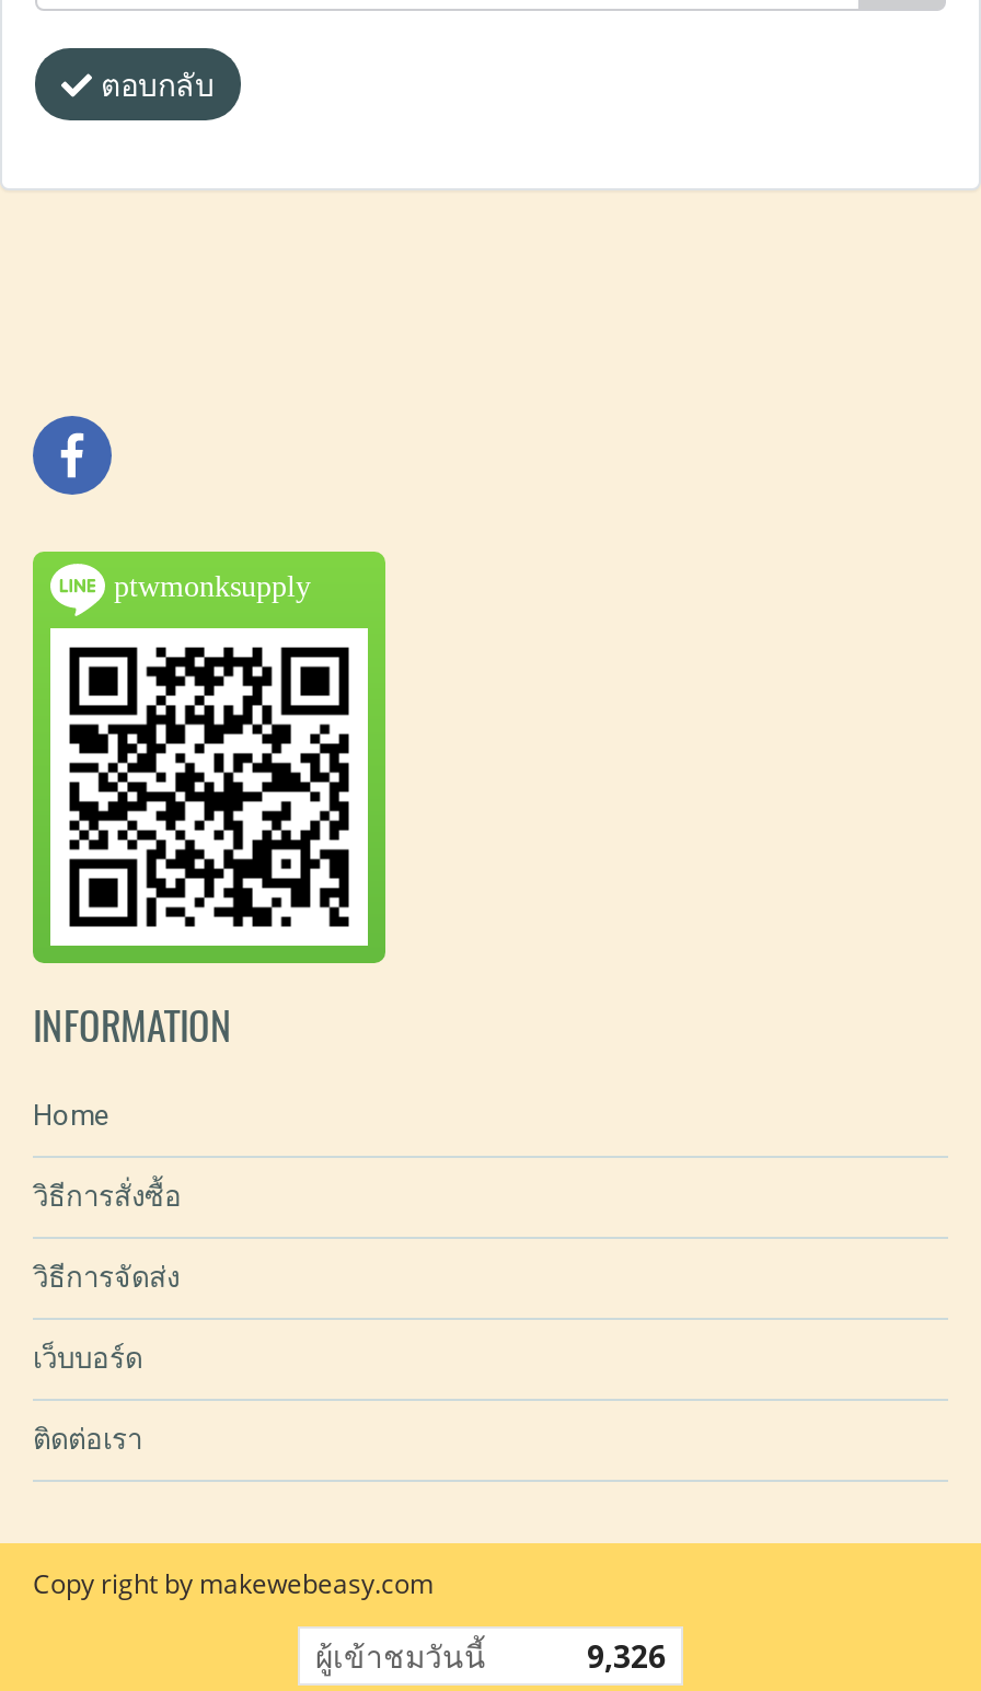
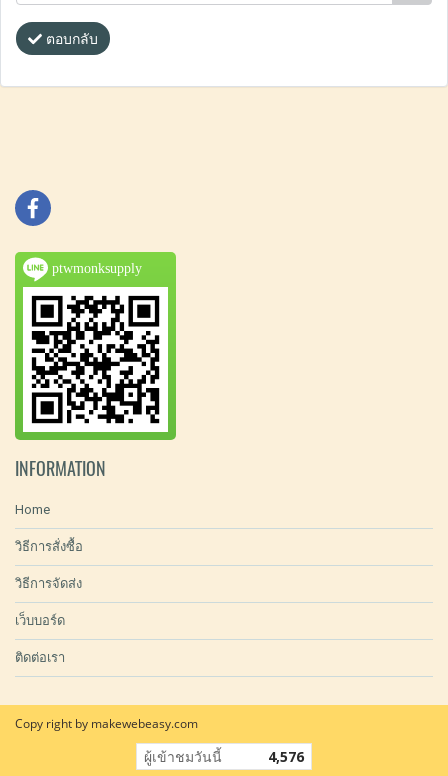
[587,1634,666,1676] 9,326 -> [268,746,304,765] 4,576

